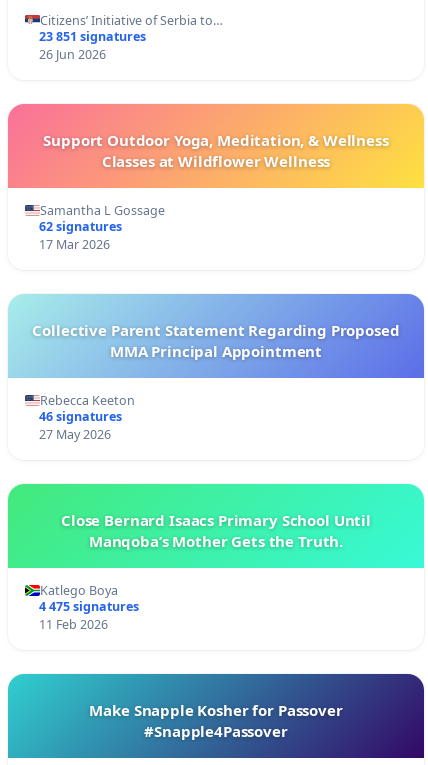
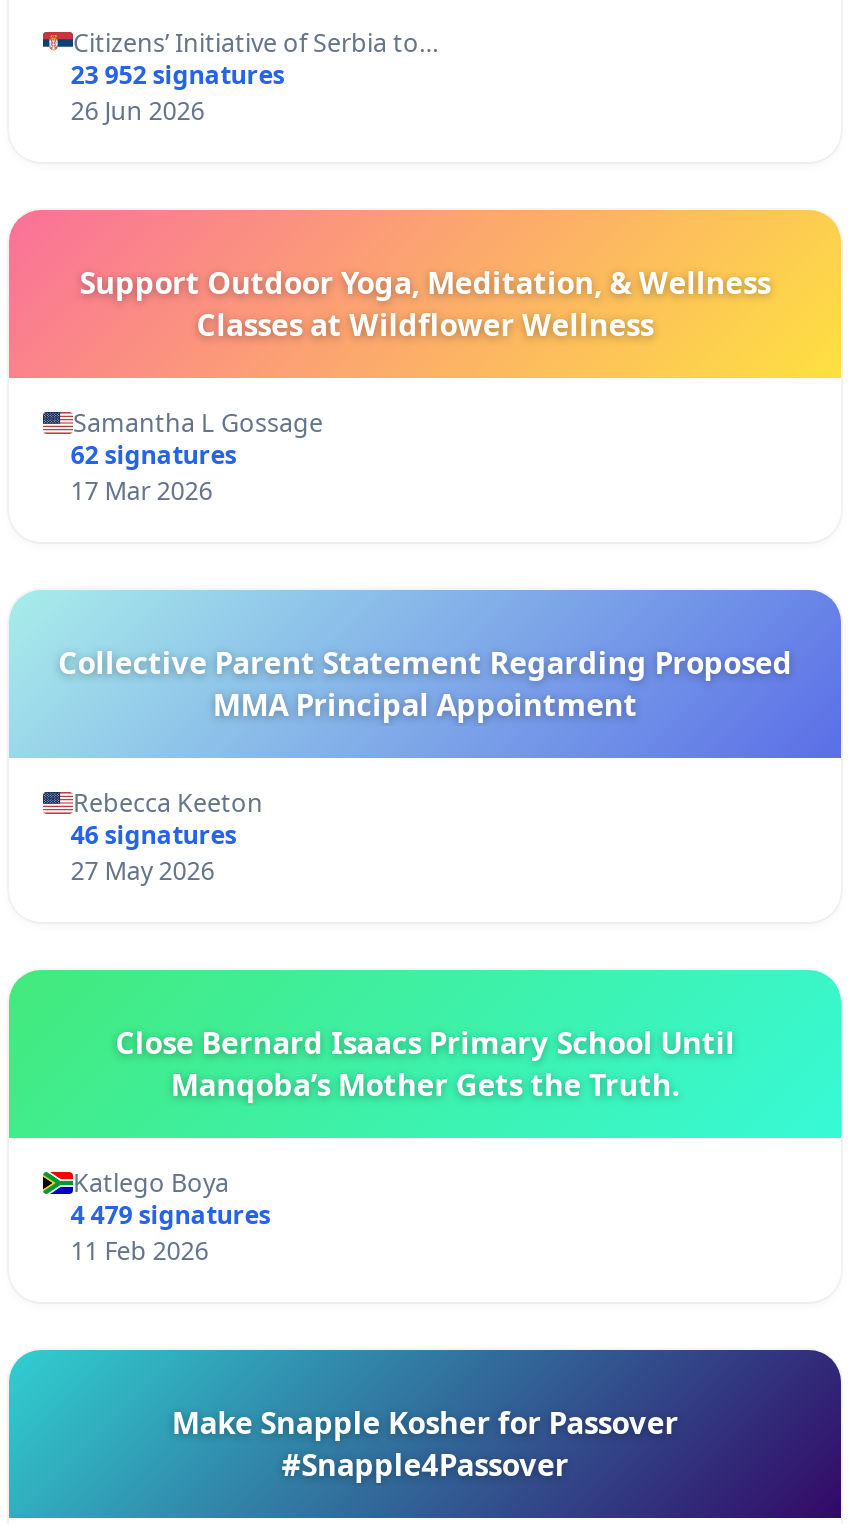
[39,27,146,44] 23 851 signatures -> [71,57,285,91] 23 952 signatures
[39,597,139,614] 4 475 signatures -> [71,1197,271,1231] 4 479 signatures

